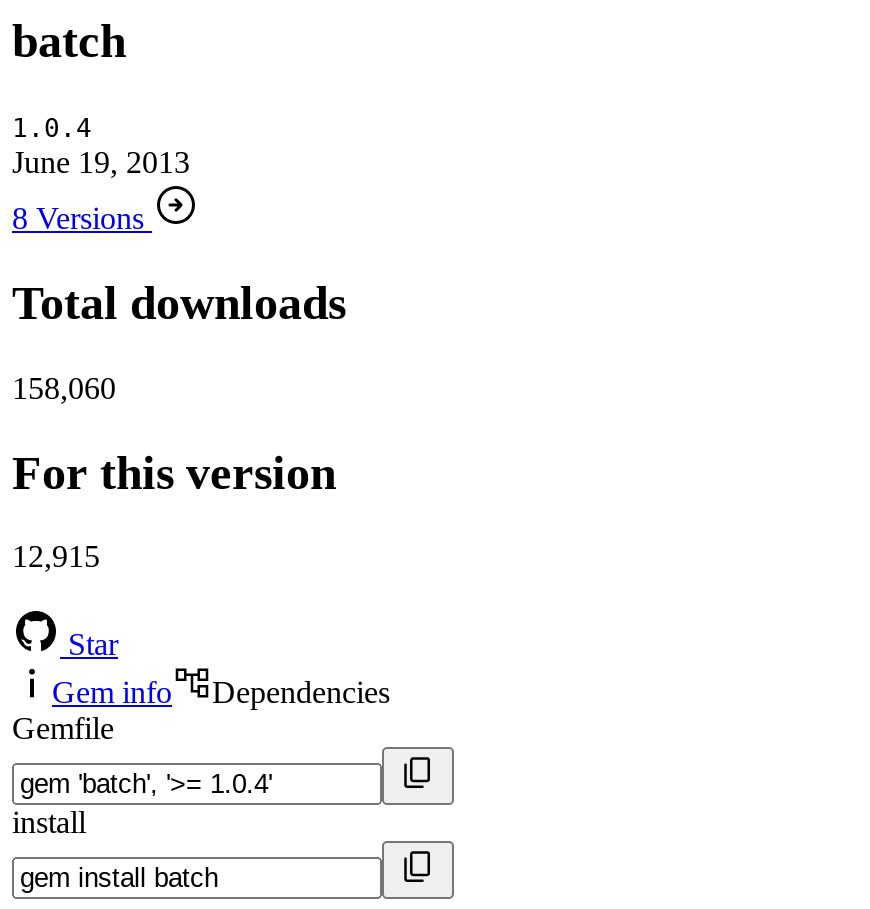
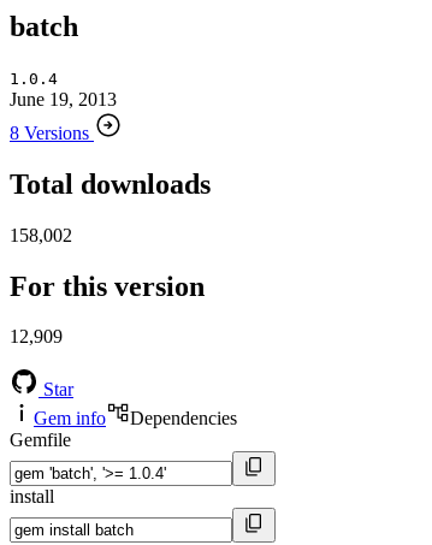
[12,370,116,404] 158,060 -> [10,224,72,245] 158,002
[12,540,100,574] 12,915 -> [10,327,63,347] 12,909

